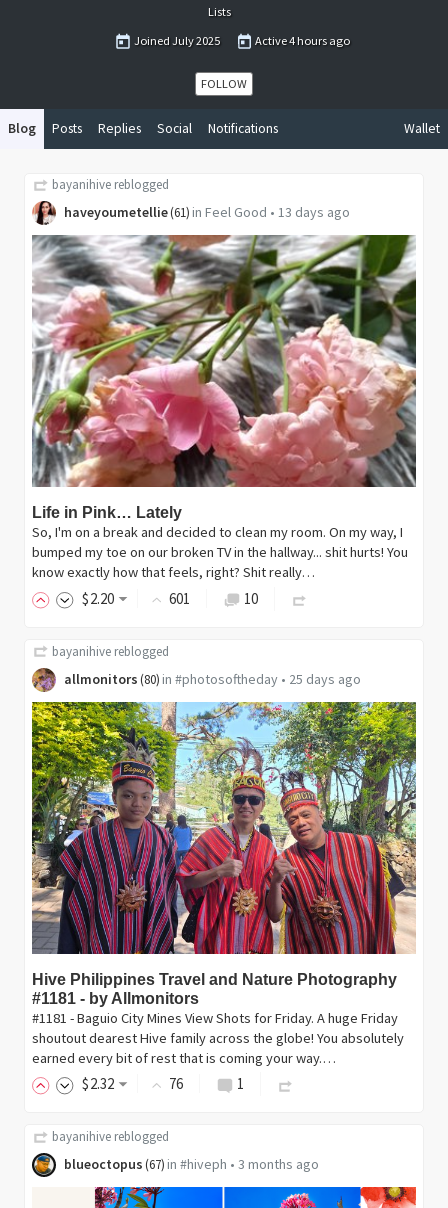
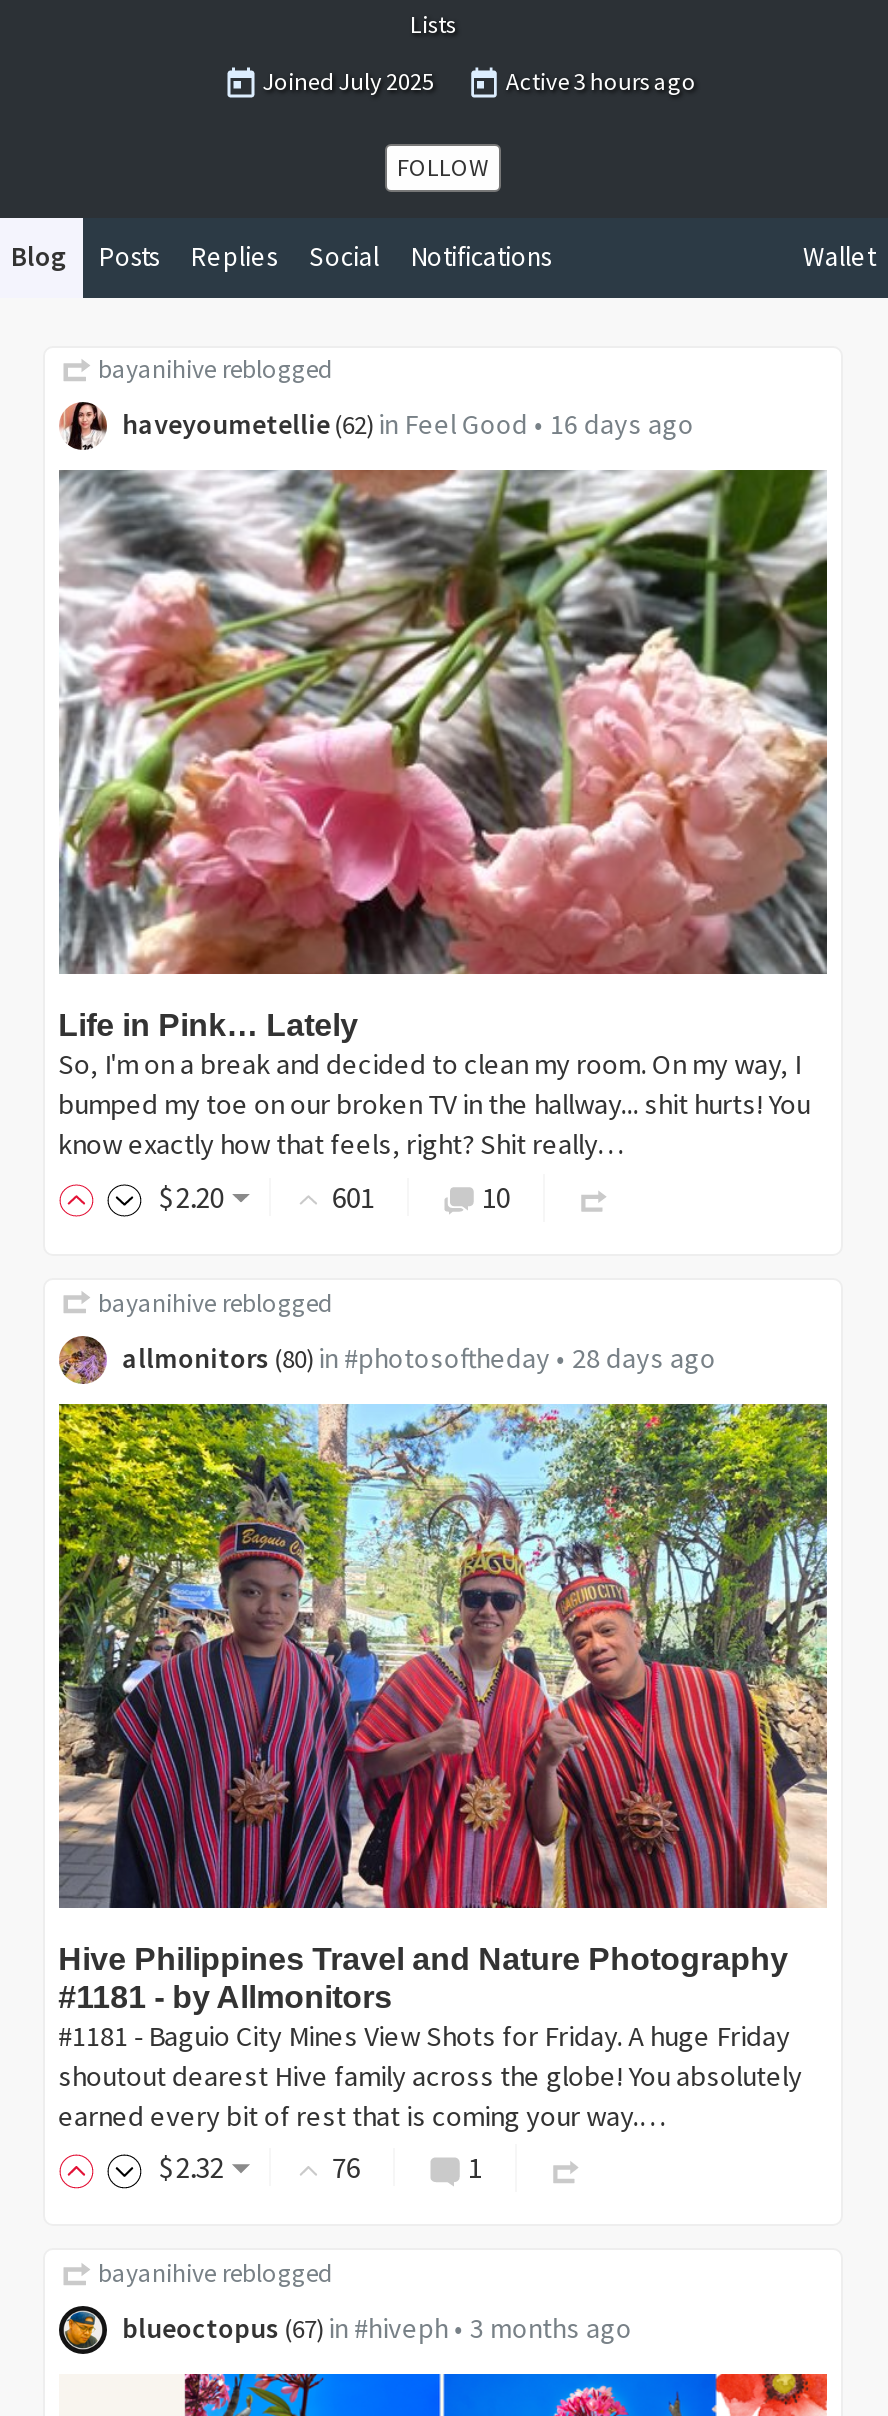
[255,33,350,48] Active 4 hours ago -> [506,66,696,96] Active 3 hours ago
[64,203,350,221] haveyoumetellie (61) in Feel Good • 13 days ago -> [122,407,694,443] haveyoumetellie (62) in Feel Good • 16 days ago
[64,669,361,687] allmonitors (80) in #photosoftheday • 25 days ago -> [122,1339,716,1375] allmonitors (80) in #photosoftheday • 28 days ago

